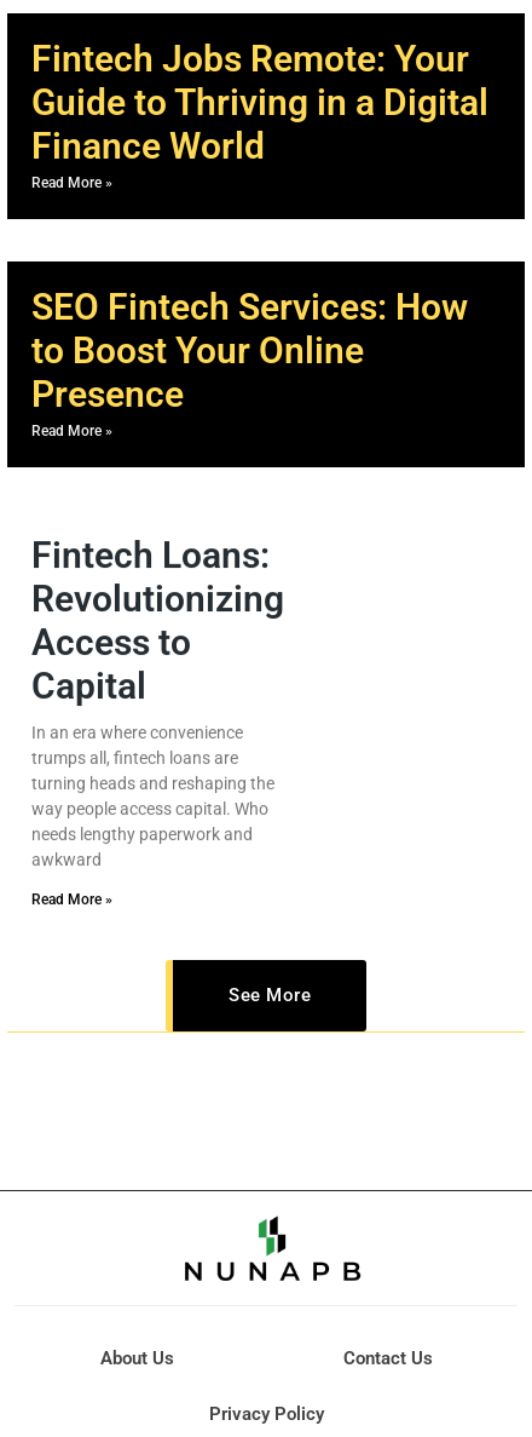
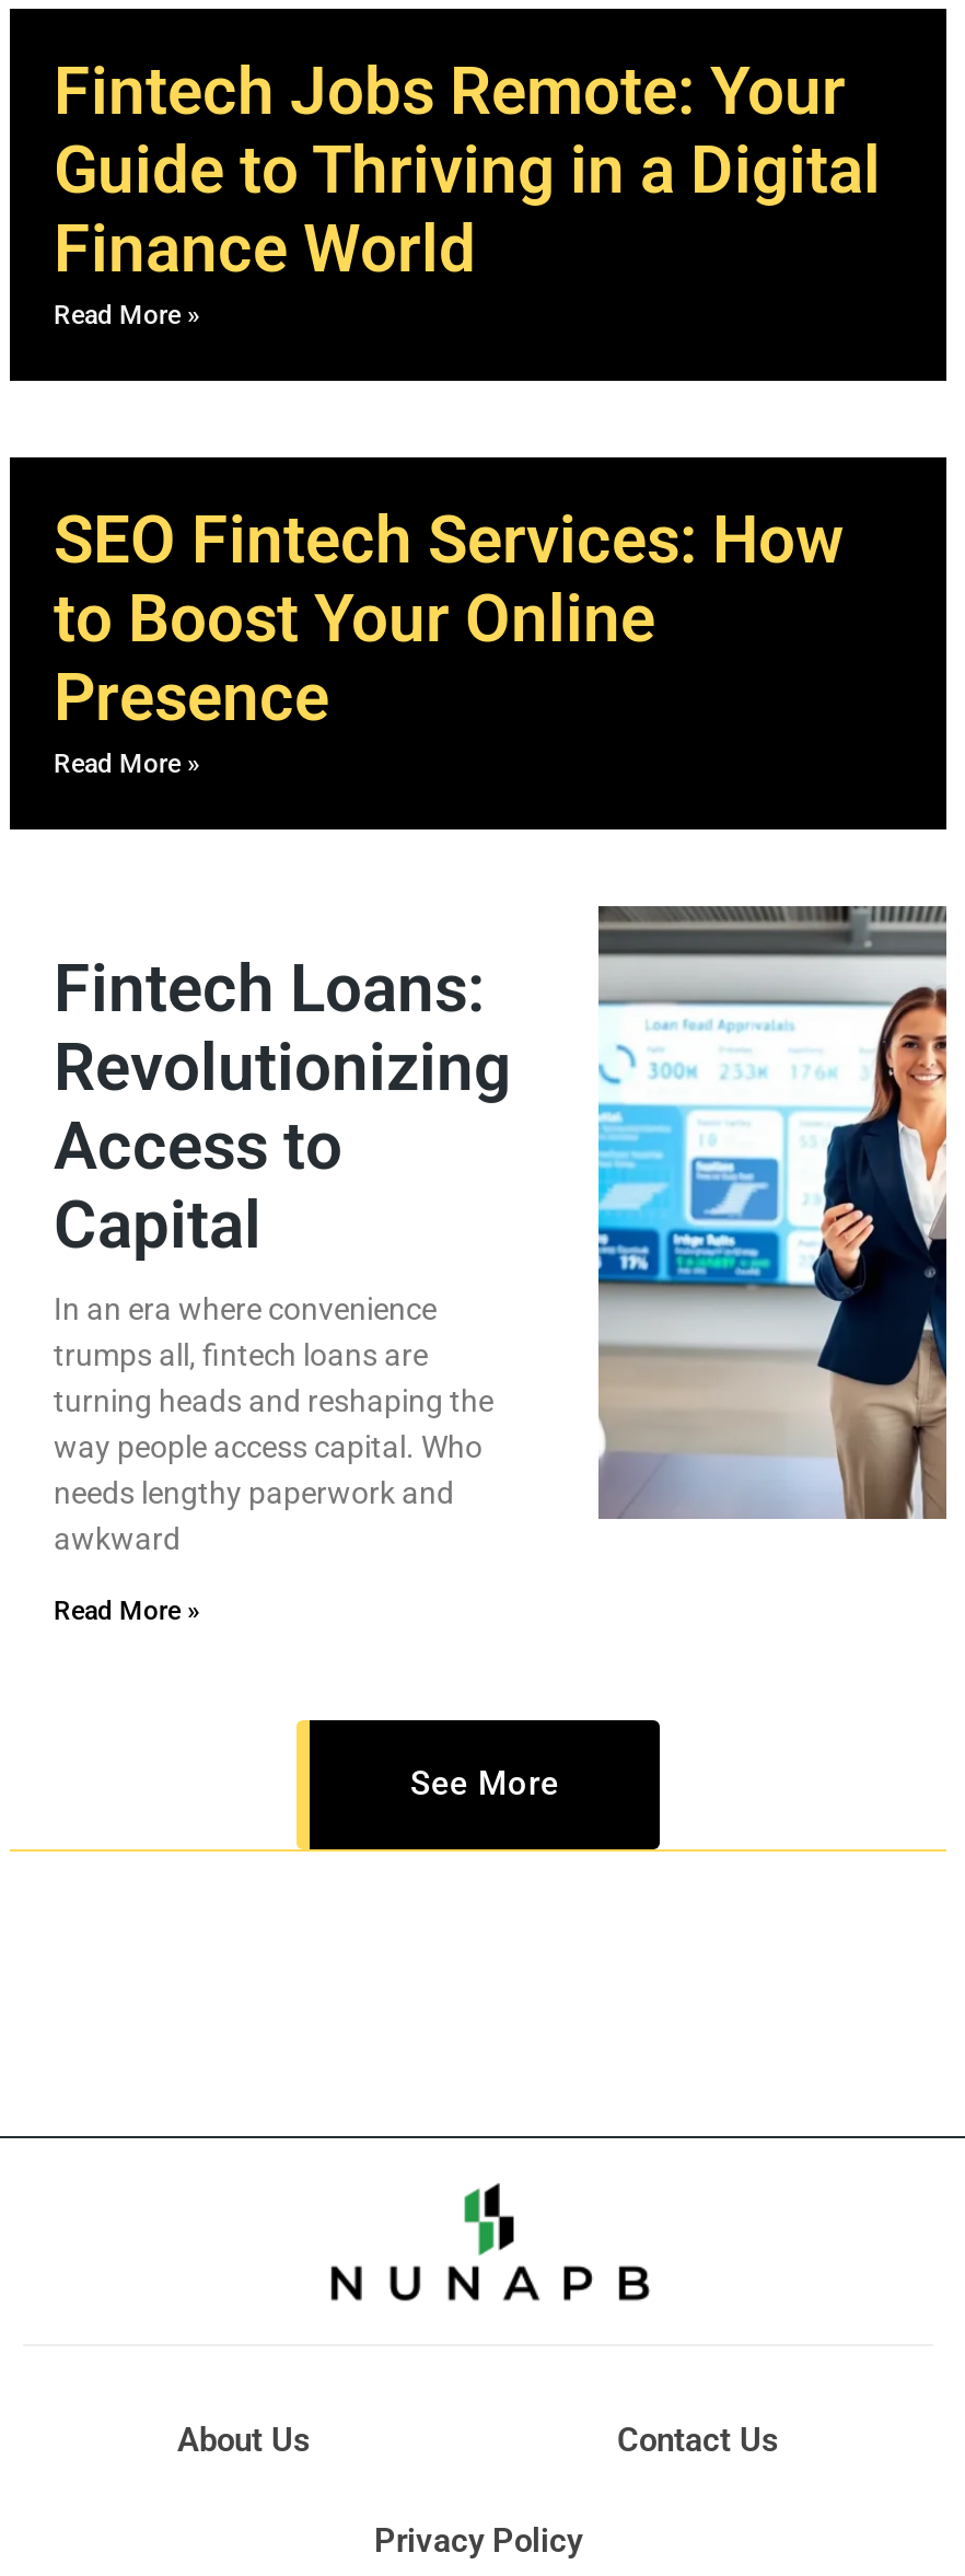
none -> [596,904,949,1521] [image]

